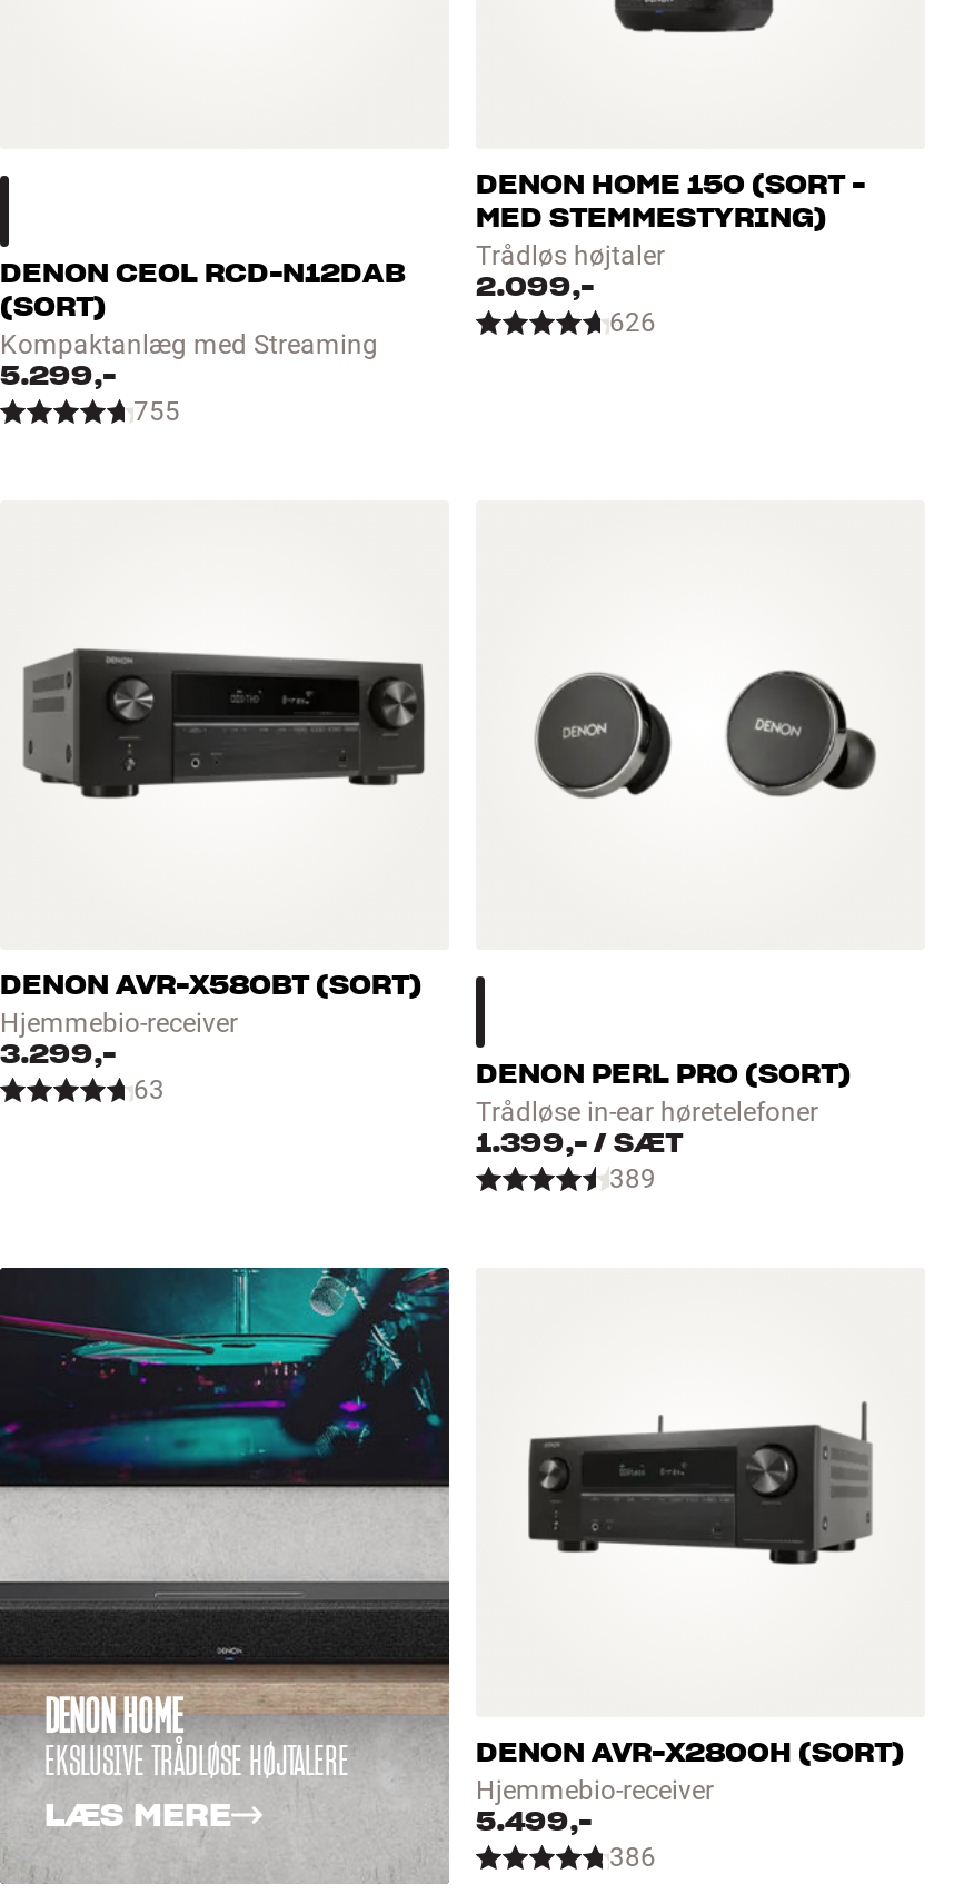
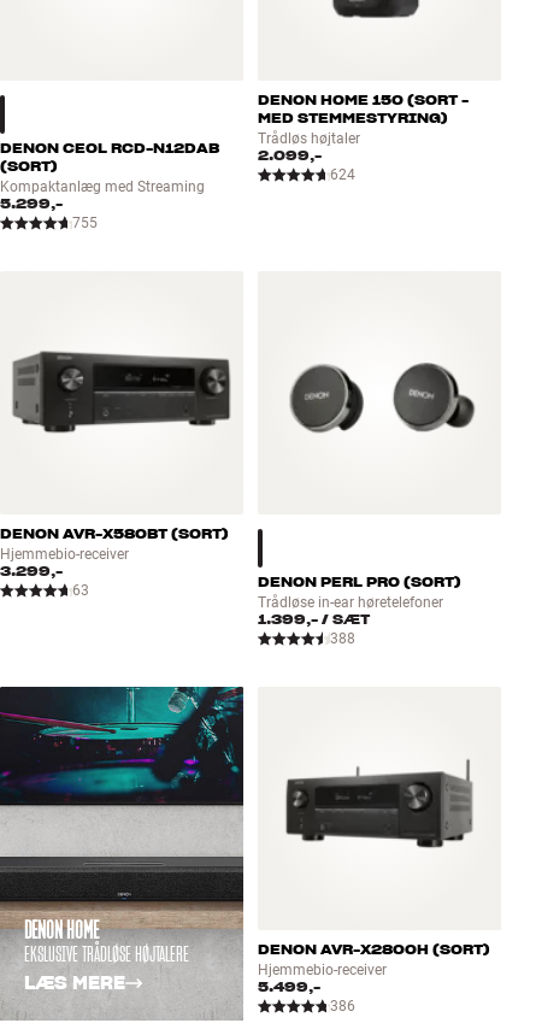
[609,307,656,338] 626 -> [330,166,355,183] 624
[609,1163,656,1194] 389 -> [330,630,355,647] 388

